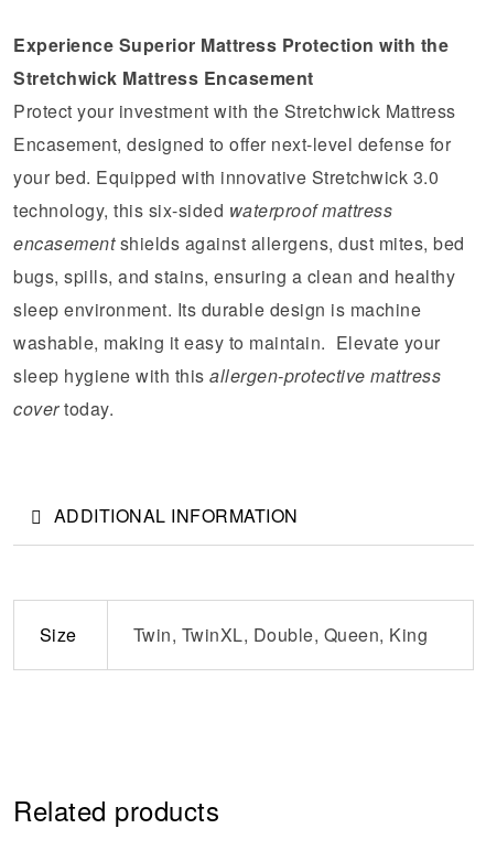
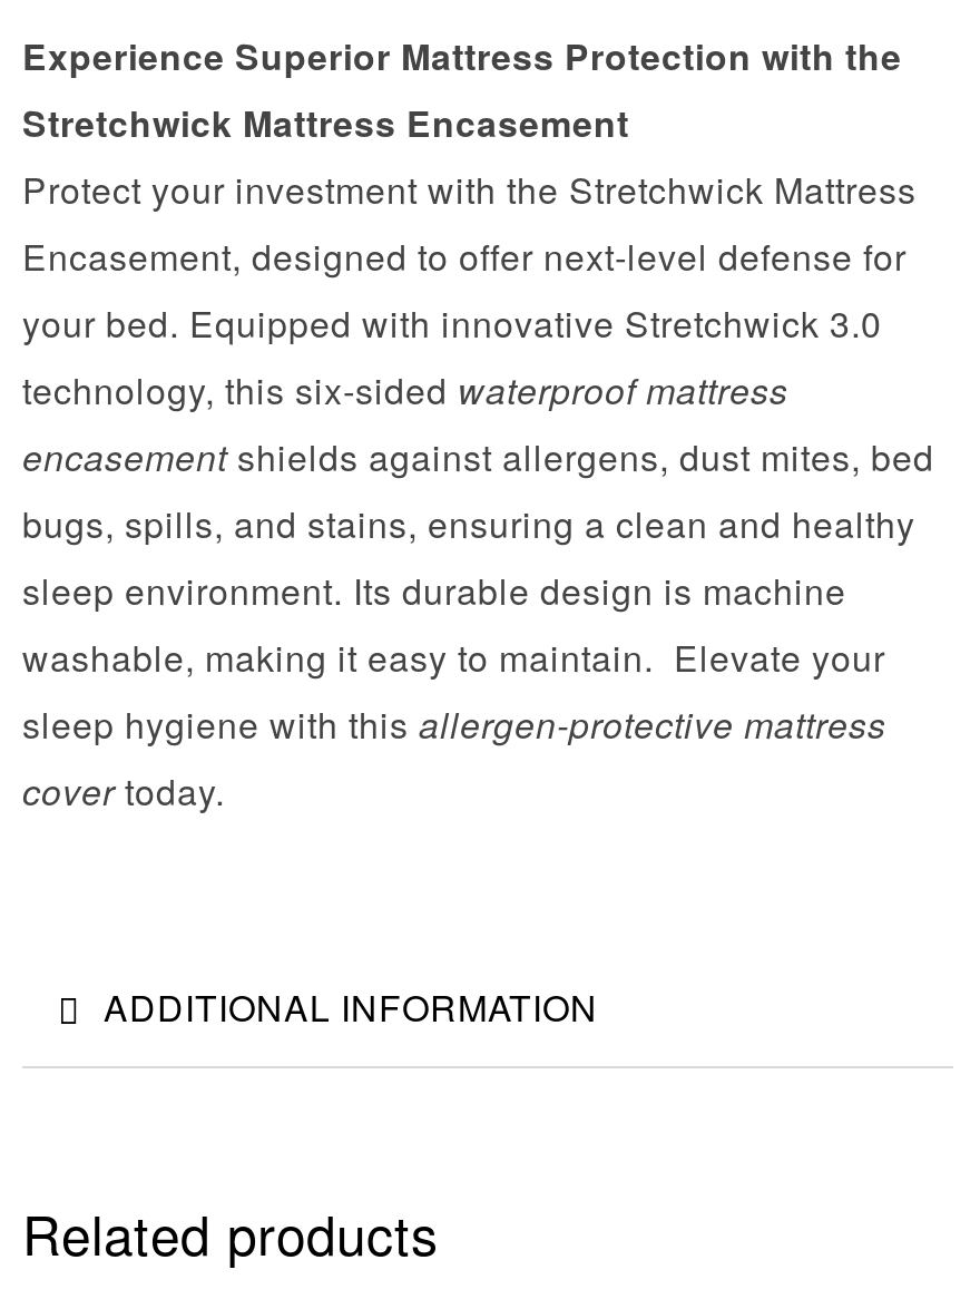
[39,621,428,647] Size | Twin, TwinXL, Double, Queen, King -> none

